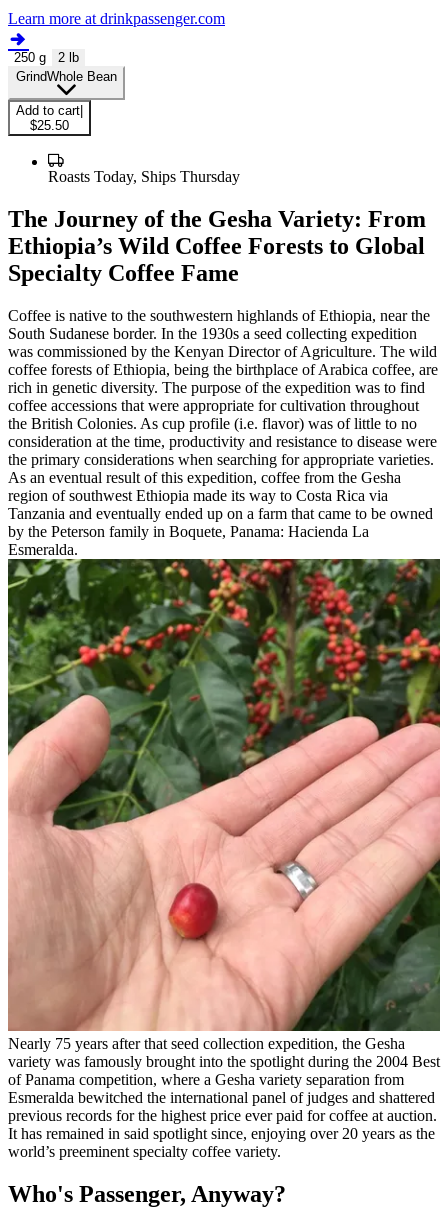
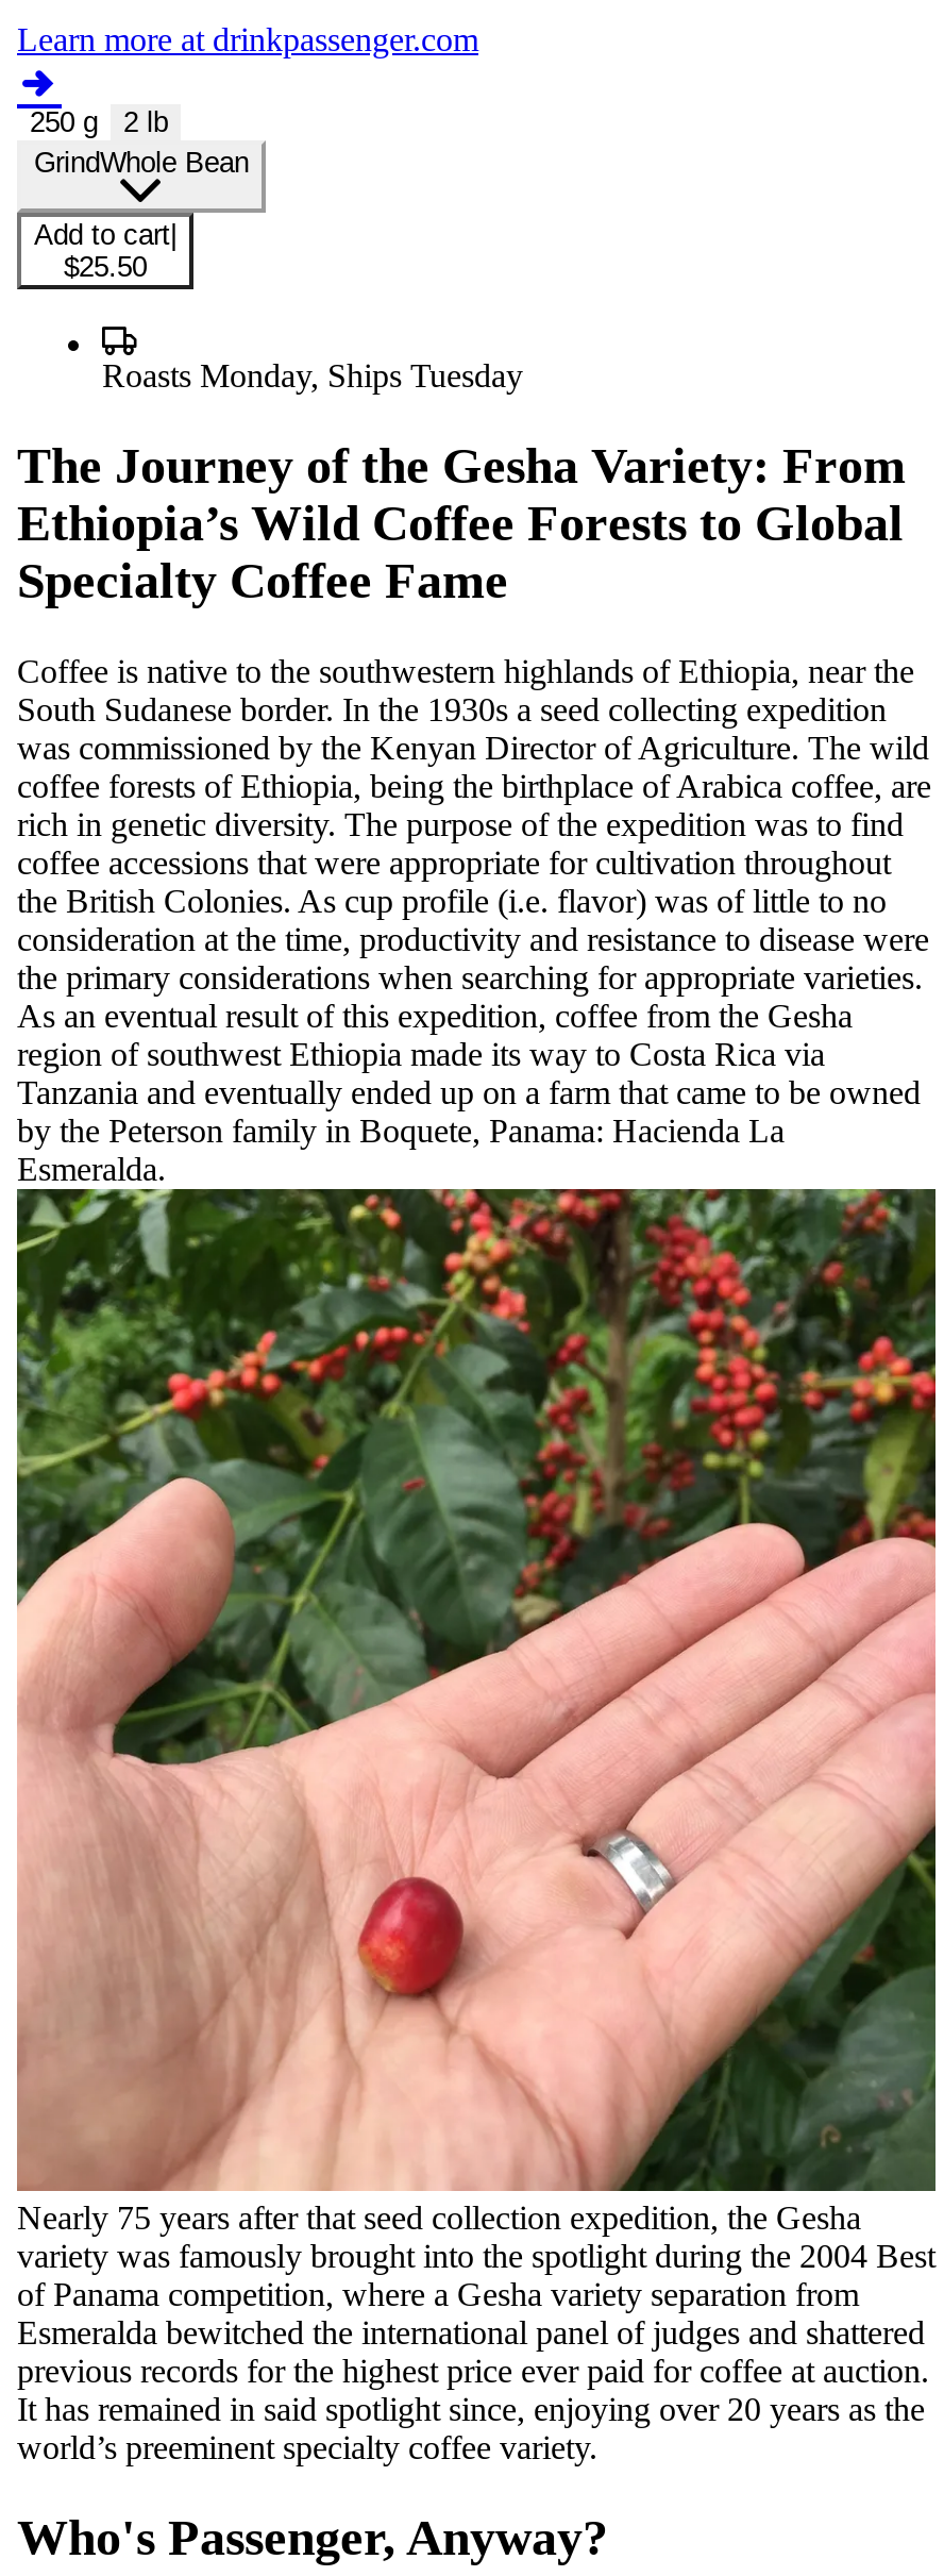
[48,168,240,185] Roasts Today, Ships Thursday -> [102,357,523,393] Roasts Monday, Ships Tuesday

